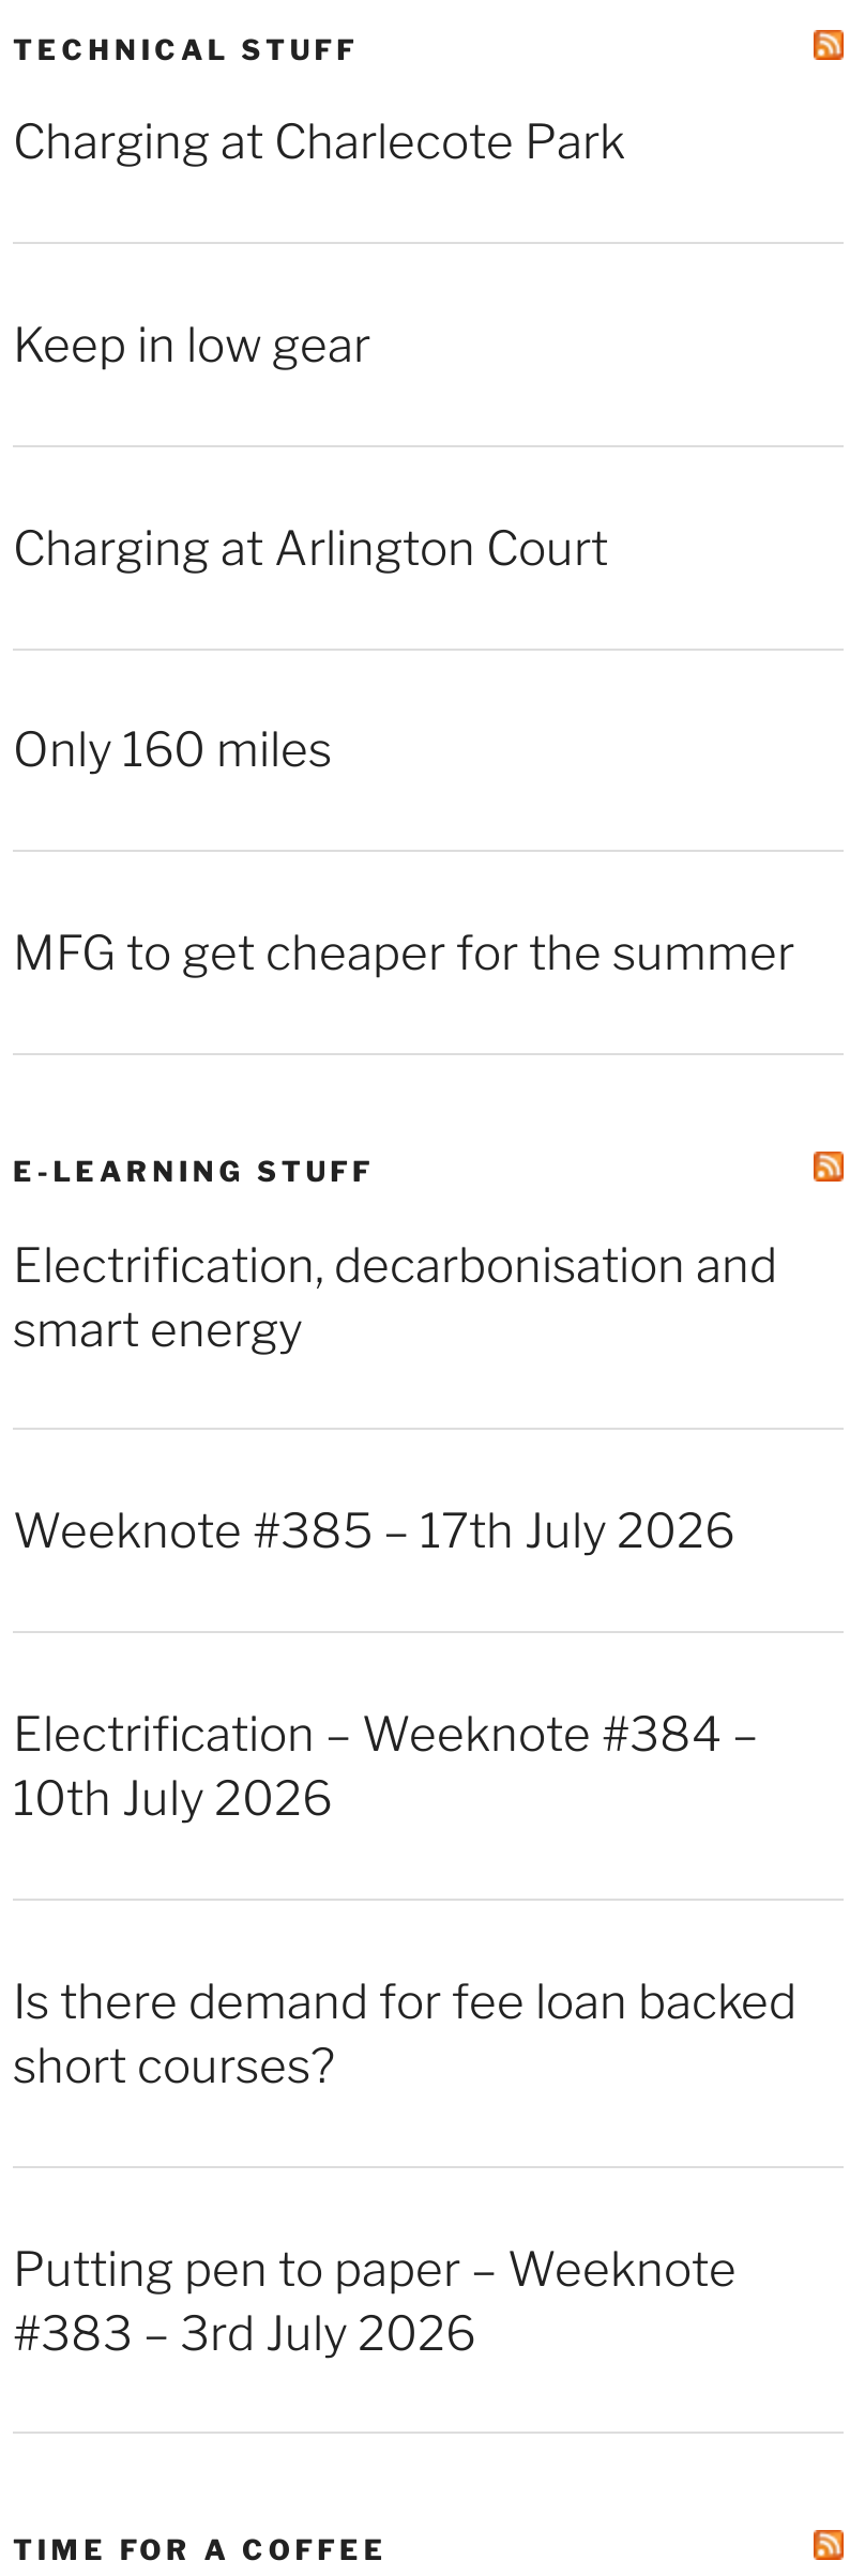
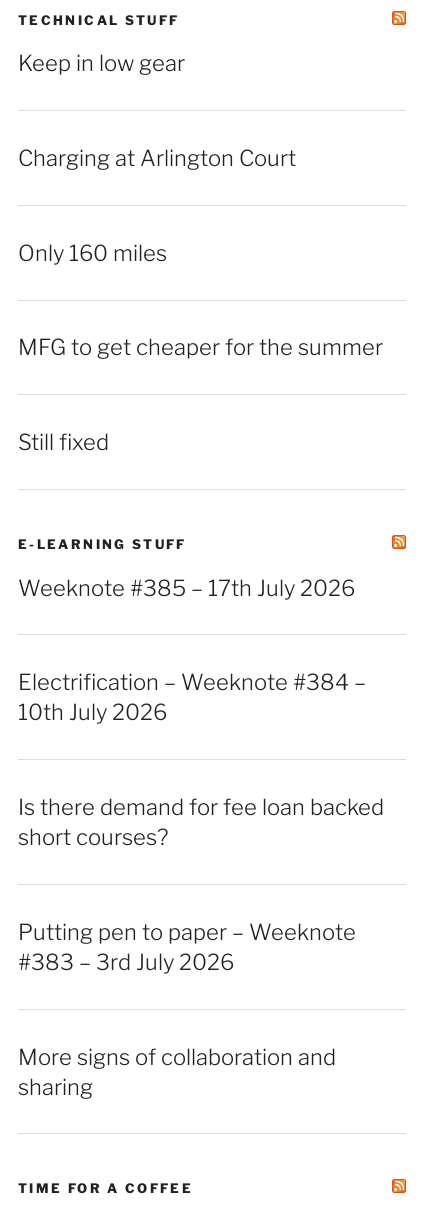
[13,114,625,170] Charging at Charlecote Park -> none
moved [13,317,794,981] -> [18,50,383,360]: Keep in low gear | Charging at Arlington Court | Only 160 miles | MFG to get cheaper for the summer
none -> [18,429,109,455] Still fixed
[13,1236,777,1356] Electrification, decarbonisation and | smart energy -> none
moved [13,1503,796,2360] -> [18,574,384,975]: Weeknote #385 – 17th July 2026 | Electrification – Weeknote #384 – | 10th July 2026 | Is there demand for fee loan backed | short courses? | Putting pen to paper – Weeknote | #383 – 3rd July 2026
none -> [18,1043,336,1099] More signs of collaboration and | sharing

